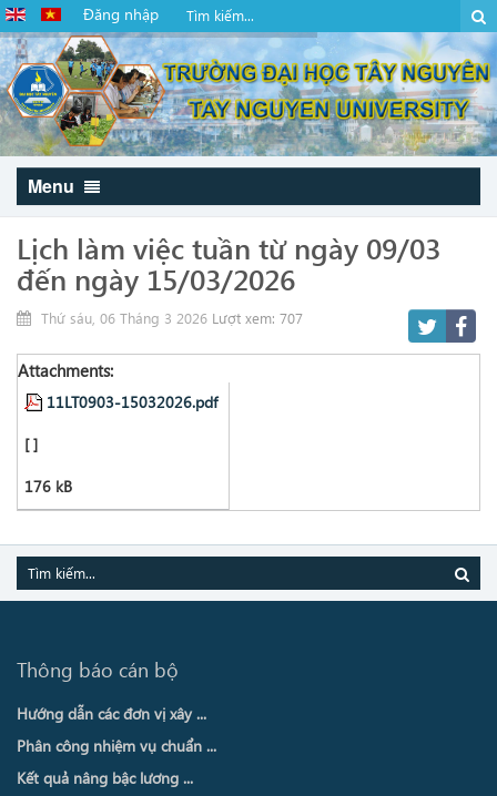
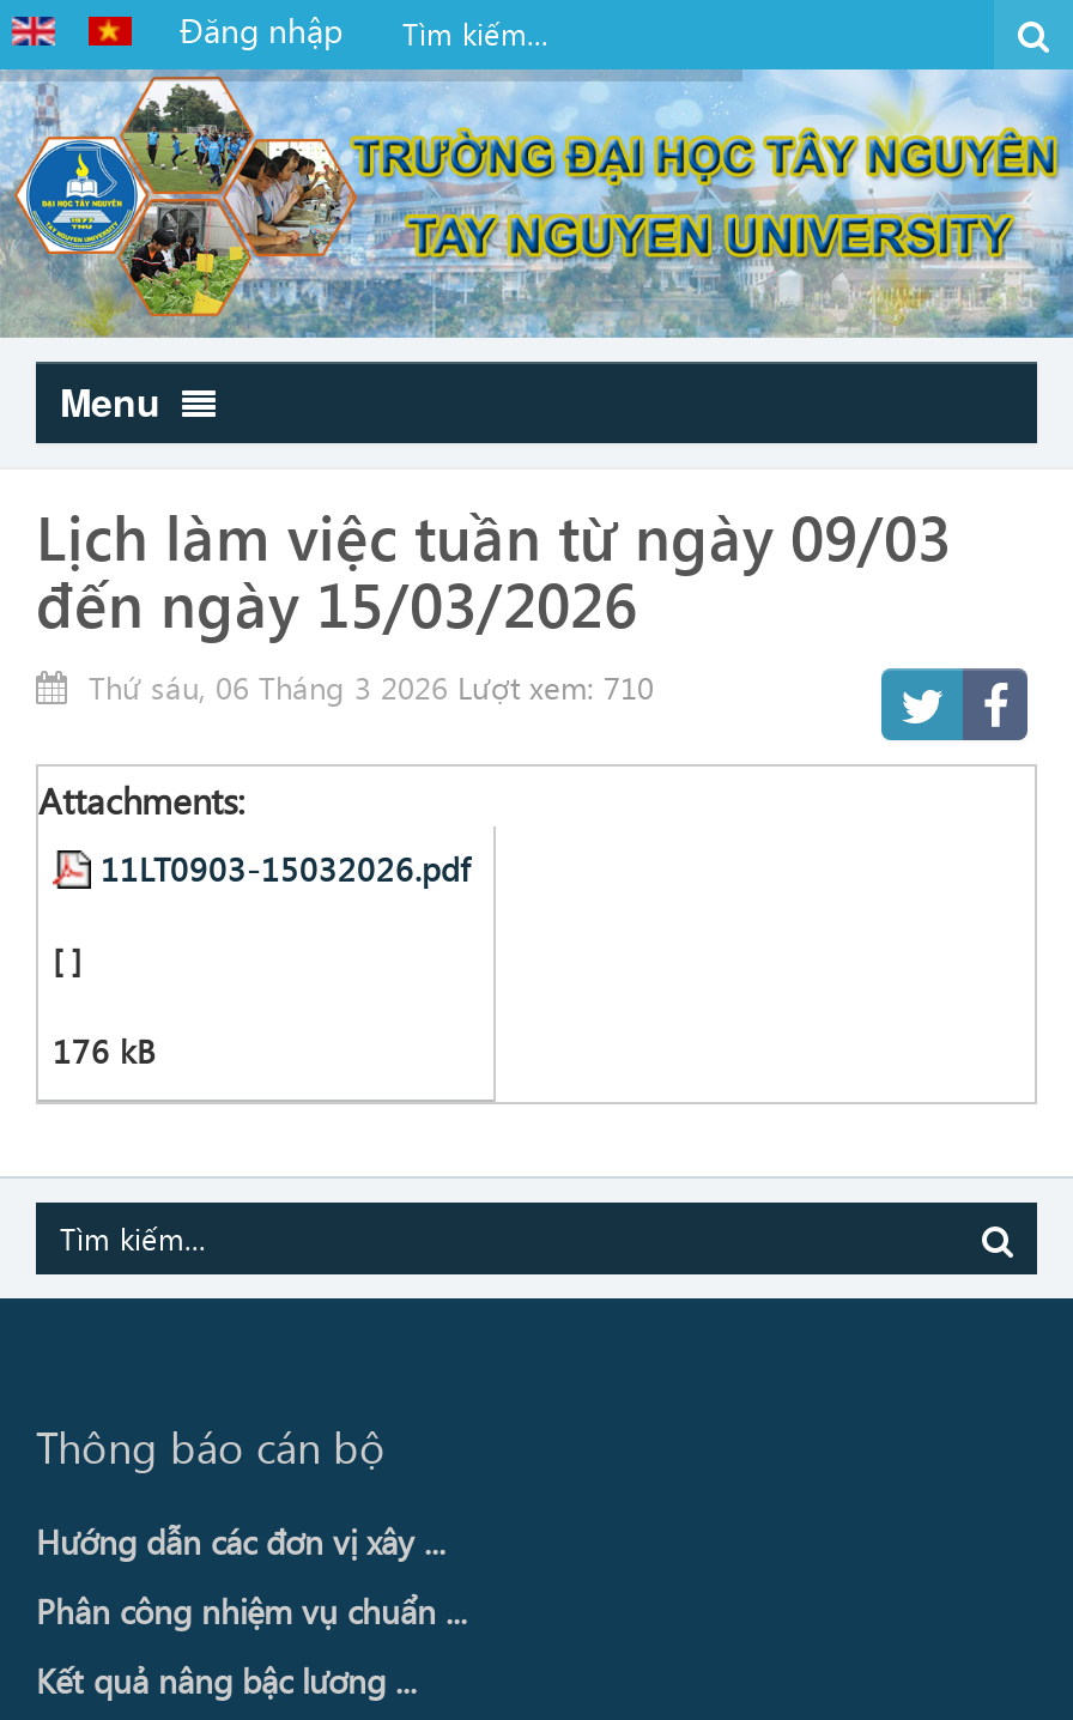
[37,308,303,327] Thứ sáu, 06 Tháng 3 2026 Lượt xem: 707 -> [79,666,654,707] Thứ sáu, 06 Tháng 3 2026 Lượt xem: 710

